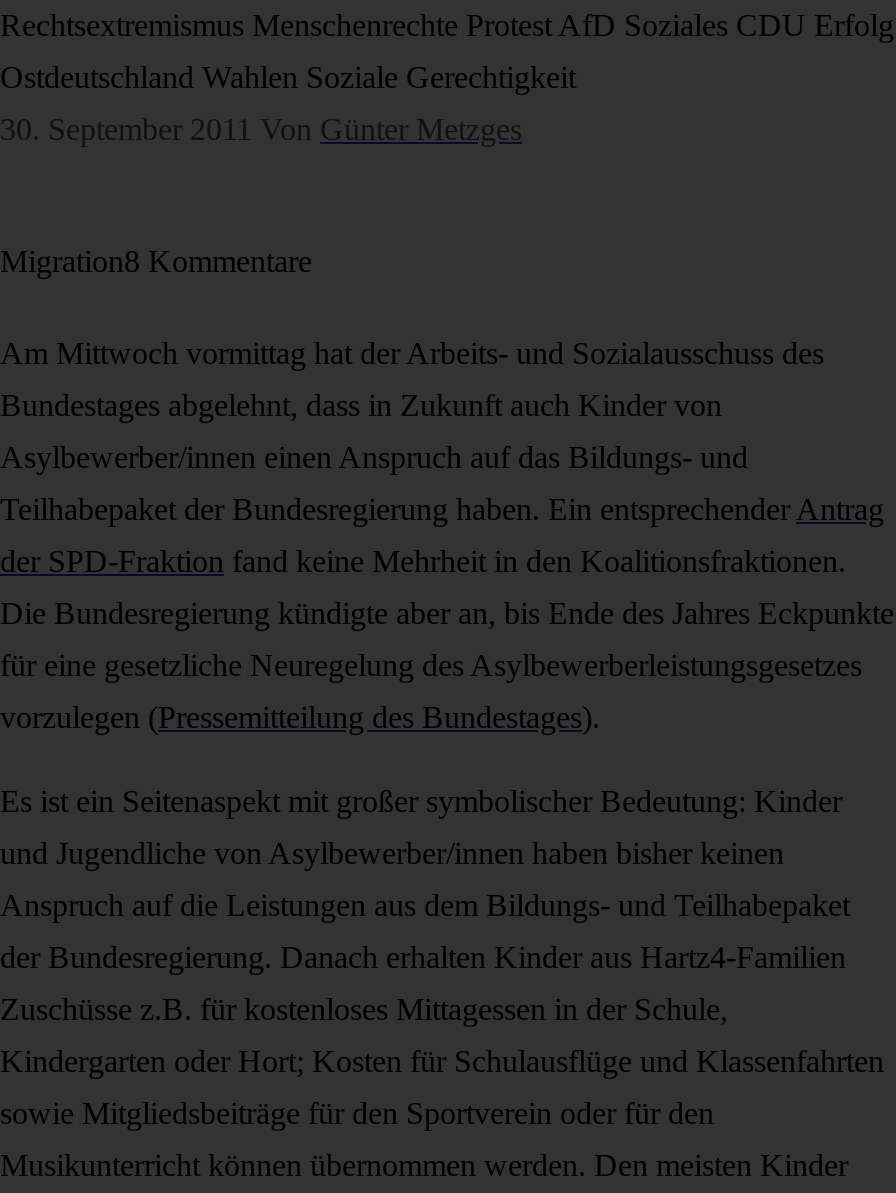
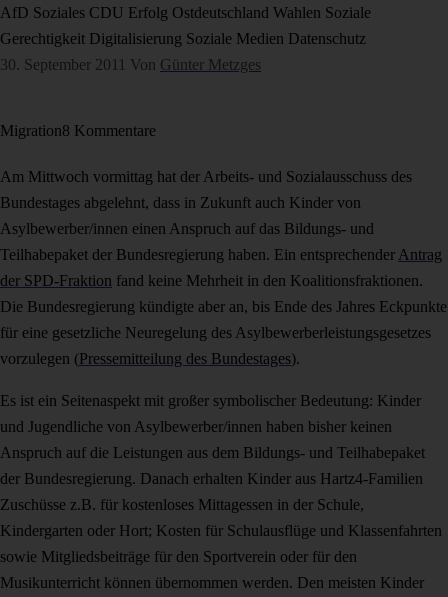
[0,8,894,42] Rechtsextremismus Menschenrechte Protest AfD Soziales CDU Erfolg -> [0,4,371,21] AfD Soziales CDU Erfolg Ostdeutschland Wahlen Soziale
[0,60,576,94] Ostdeutschland Wahlen Soziale Gerechtigkeit -> [0,30,366,47] Gerechtigkeit Digitalisierung Soziale Medien Datenschutz

